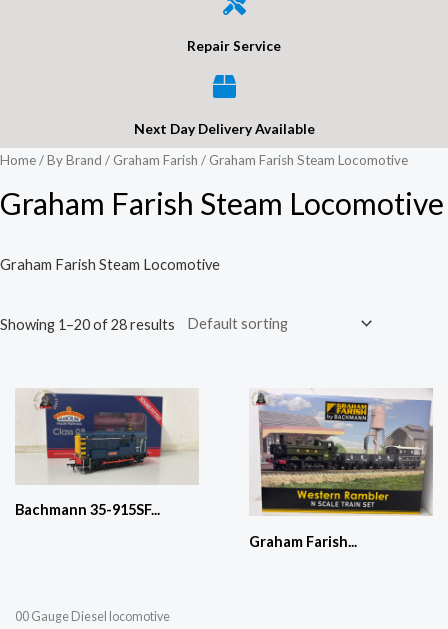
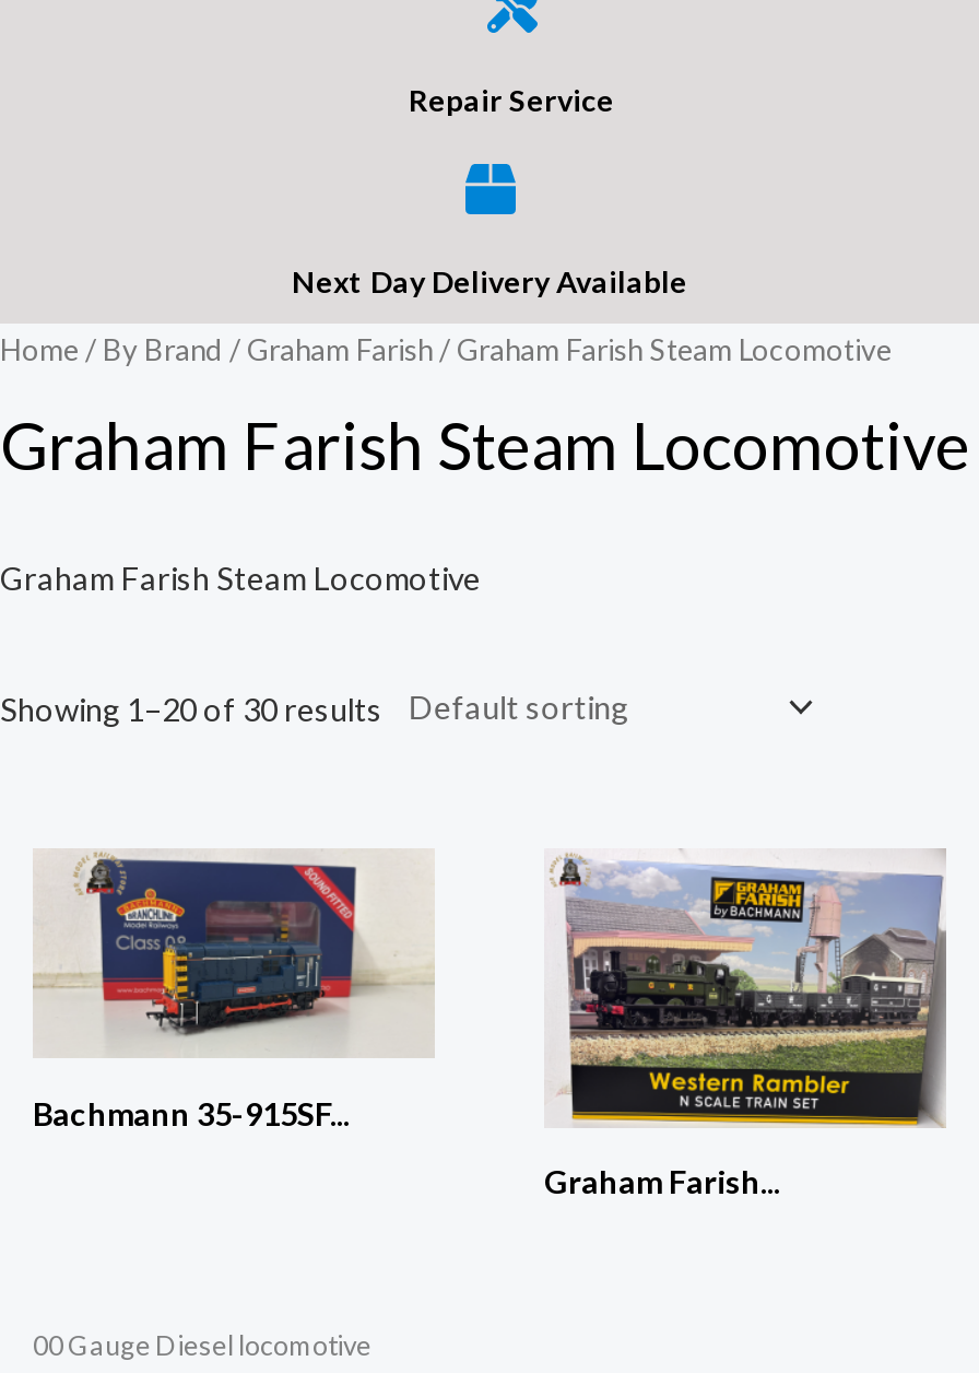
[0,316,175,333] Showing 1–20 of 28 results -> [0,691,382,728] Showing 1–20 of 30 results

